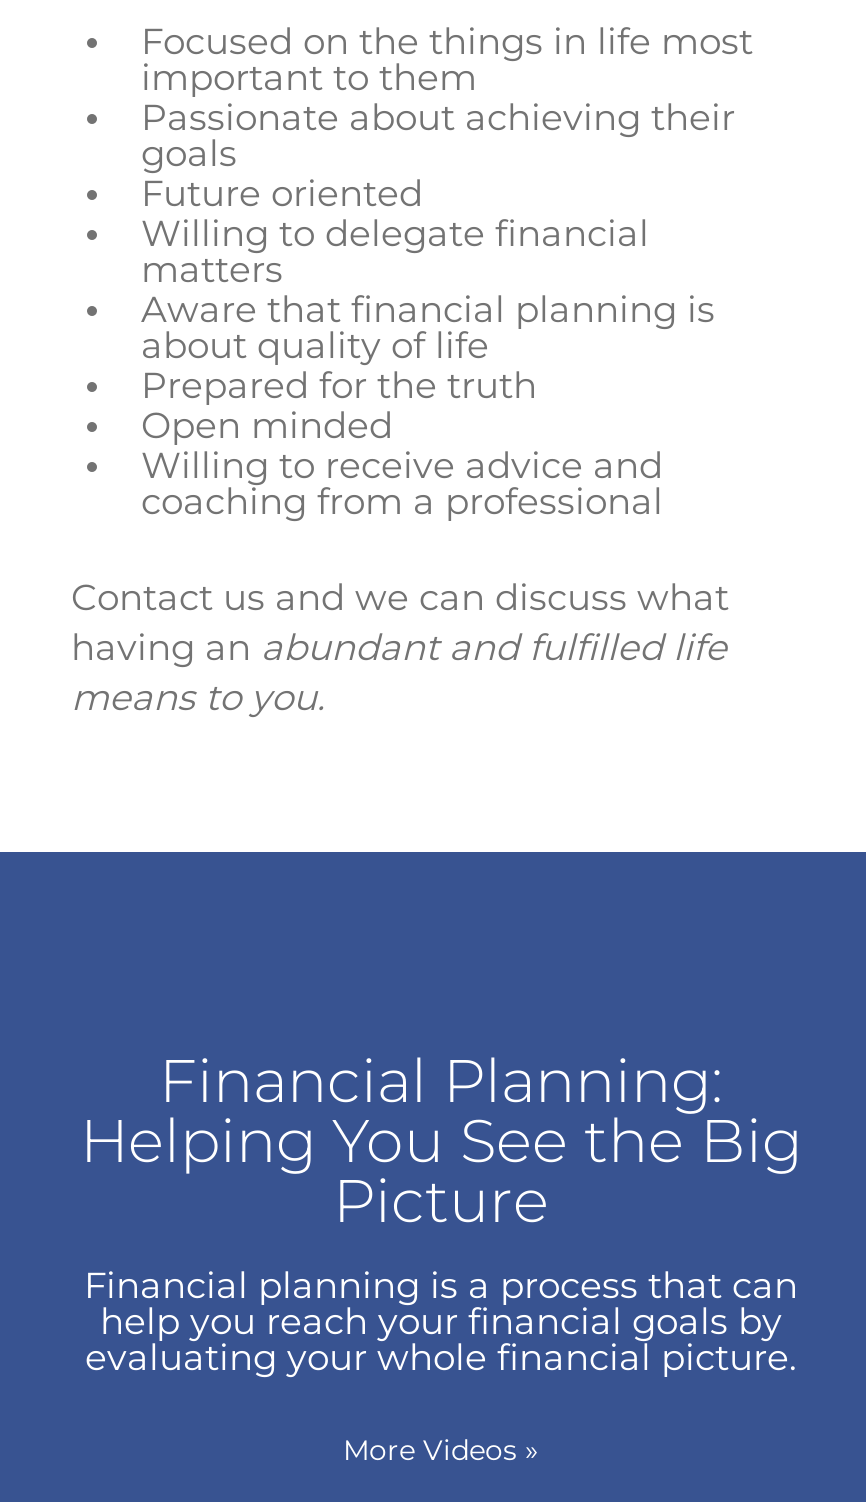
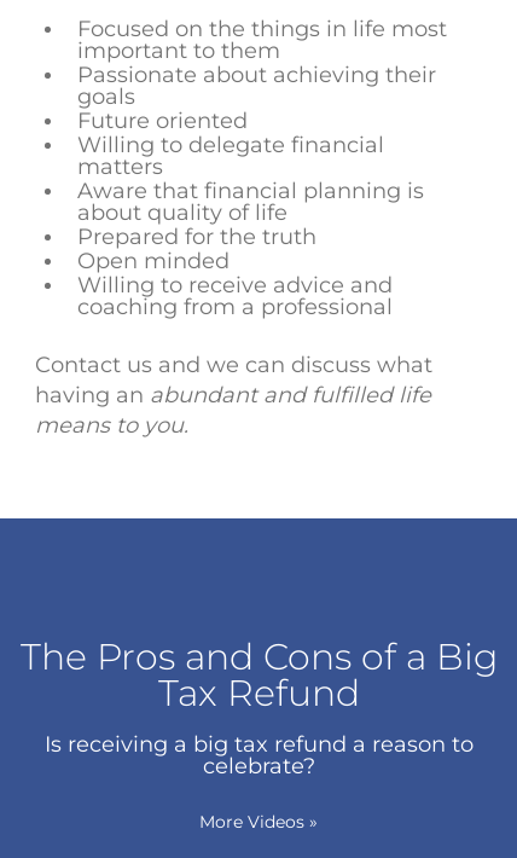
[80,1044,802,1380] Financial Planning: | Helping You See the Big | Picture | Financial planning is a process that can | help you reach your financial goals by | evaluating your whole financial picture. -> [20,634,497,779] The Pros and Cons of a Big | Tax Refund | Is receiving a big tax refund a reason to | celebrate?

